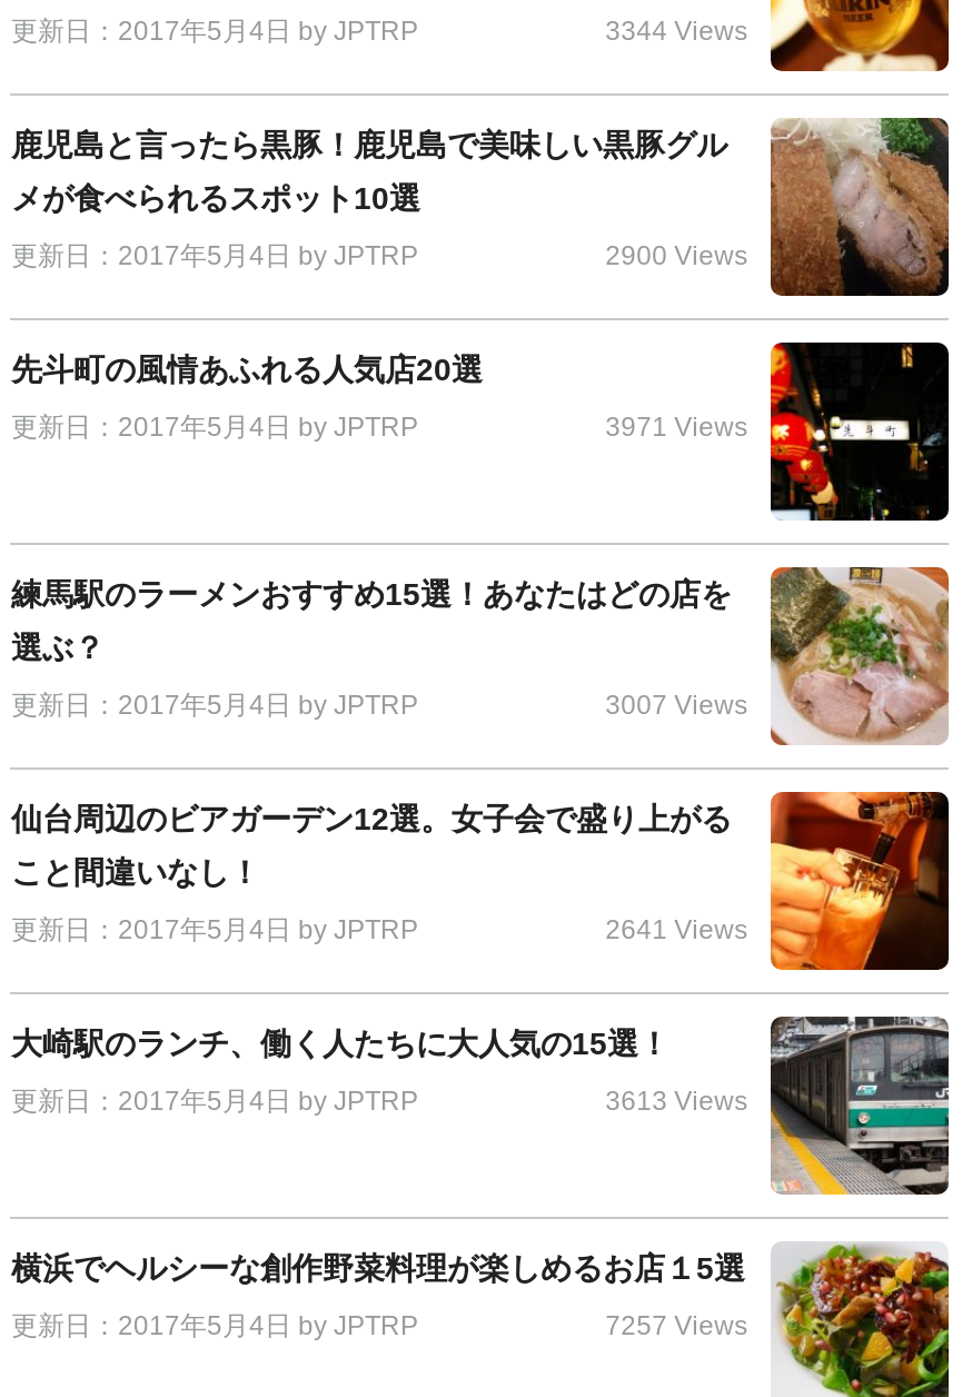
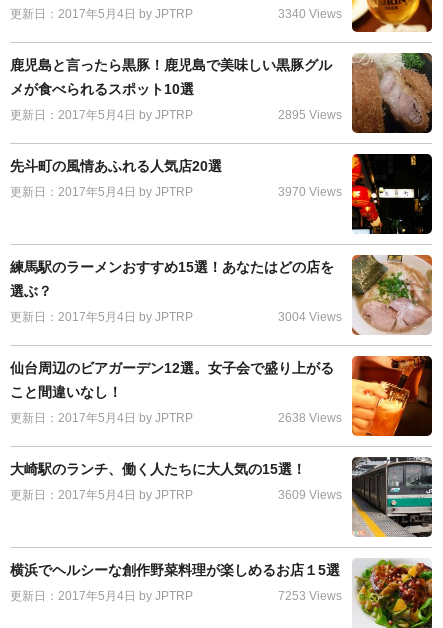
[605,16,748,47] 3344 Views -> [278,7,342,21] 3340 Views
[605,240,748,271] 2900 Views -> [278,108,342,122] 2895 Views
[605,412,748,443] 3971 Views -> [278,185,342,199] 3970 Views
[605,690,748,721] 3007 Views -> [278,310,342,324] 3004 Views
[605,914,748,945] 2641 Views -> [278,411,342,425] 2638 Views
[605,1086,748,1117] 3613 Views -> [278,488,342,502] 3609 Views
[605,1310,748,1341] 7257 Views -> [278,589,342,603] 7253 Views

